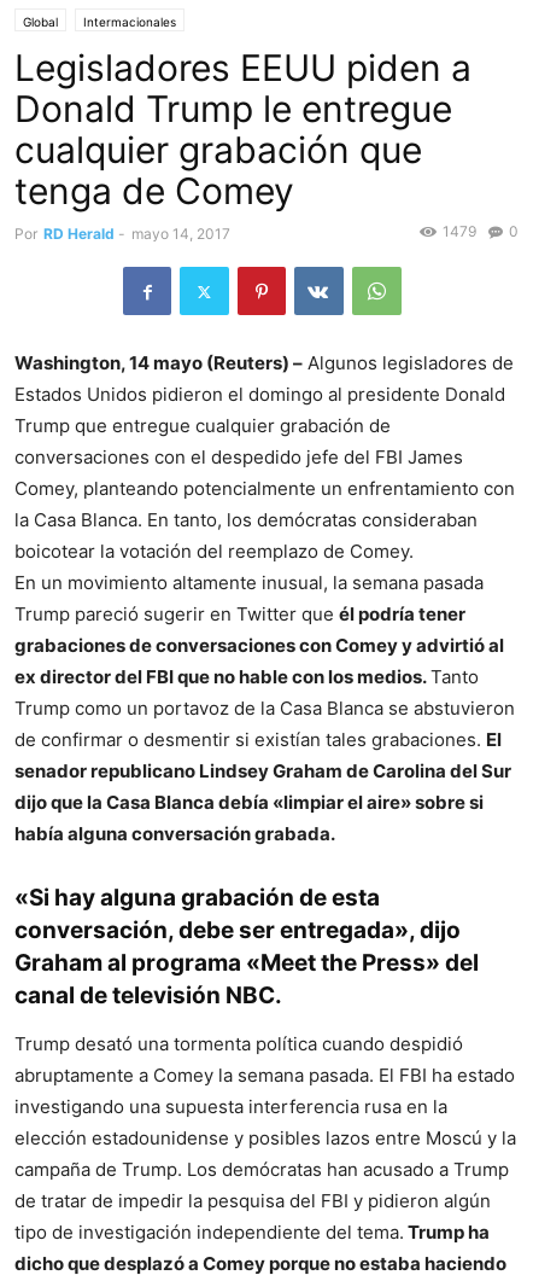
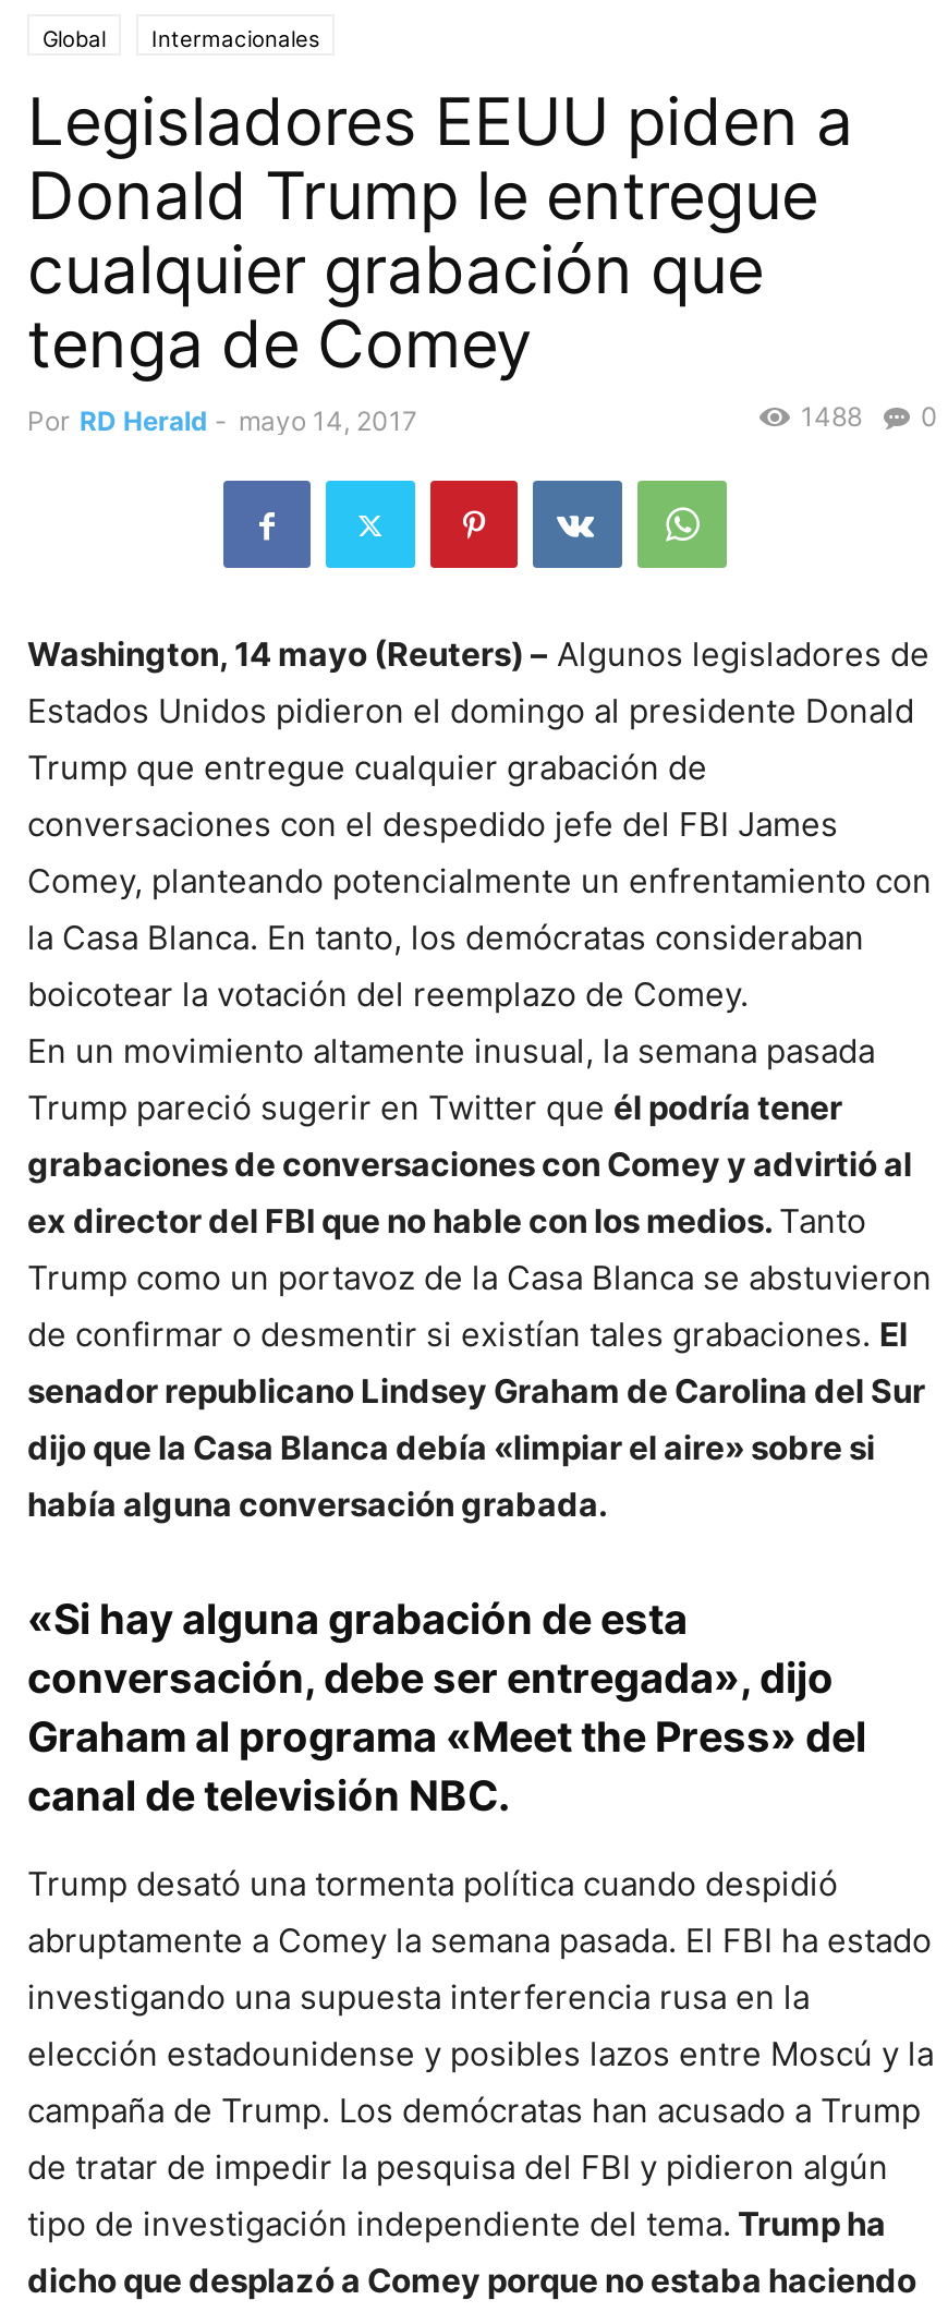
[443,222,519,240] 1479 0 -> [801,400,938,433] 1488 0

